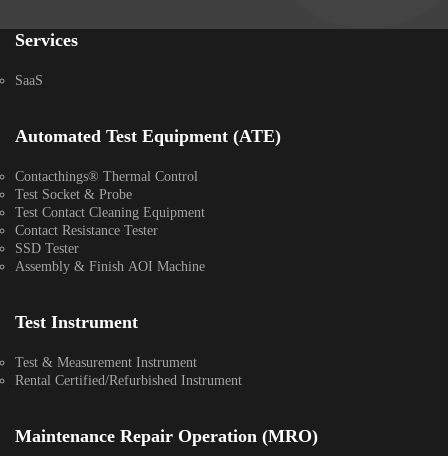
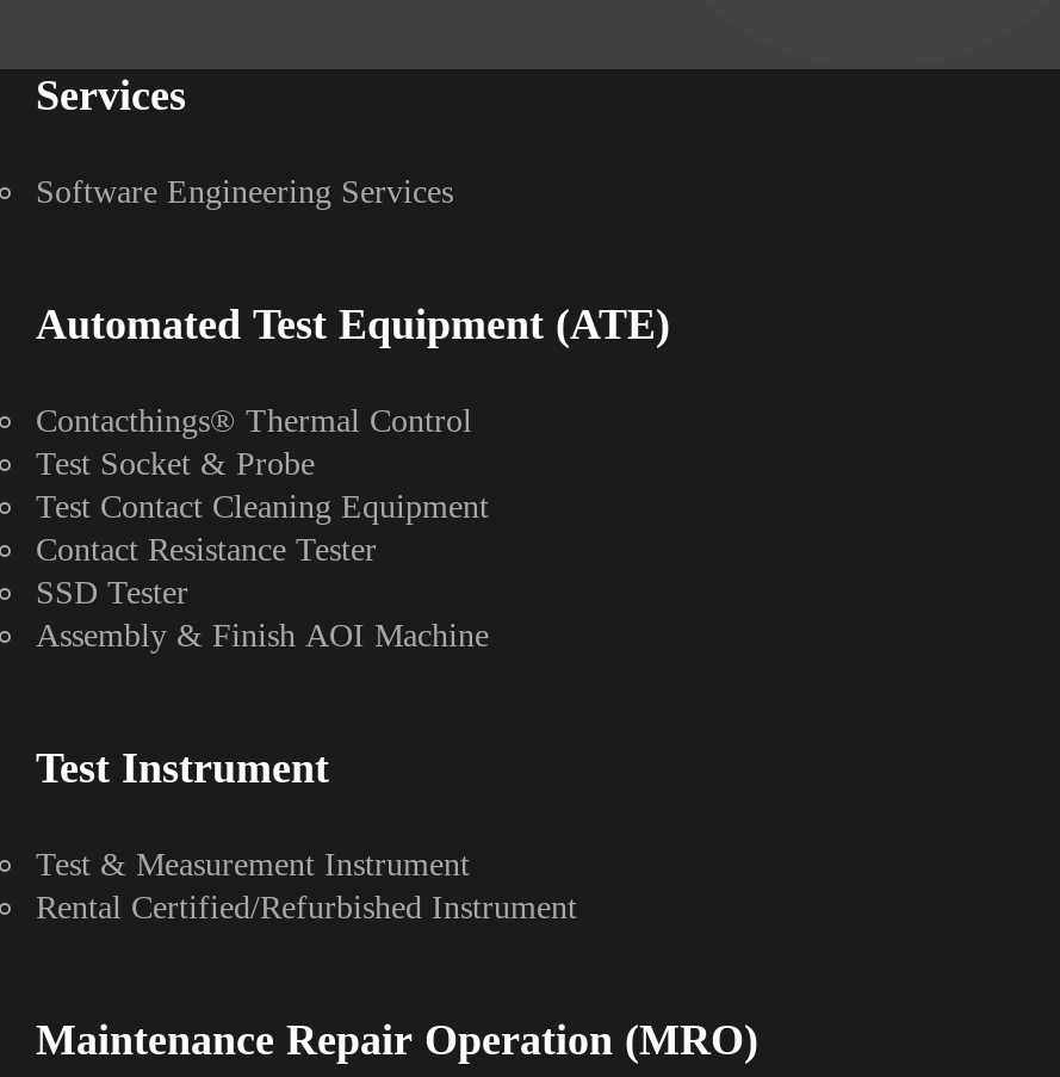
[15,73,43,88] SaaS -> [36,174,453,210] Software Engineering Services

